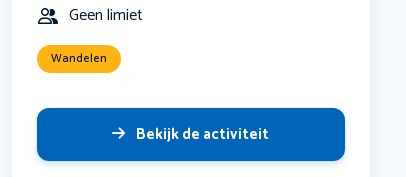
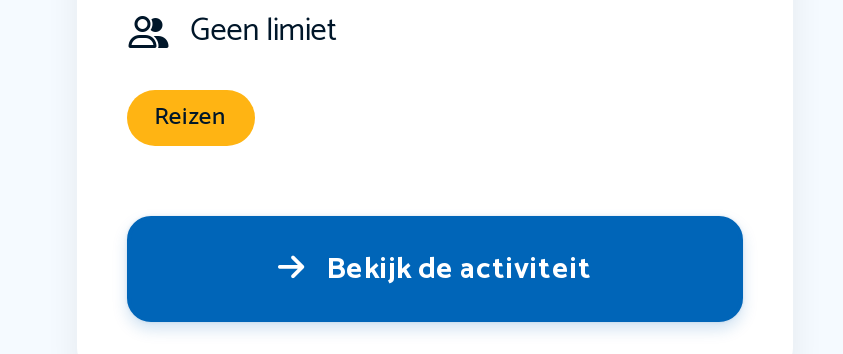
[51,49,107,68] Wandelen -> [155,99,227,137] Reizen

